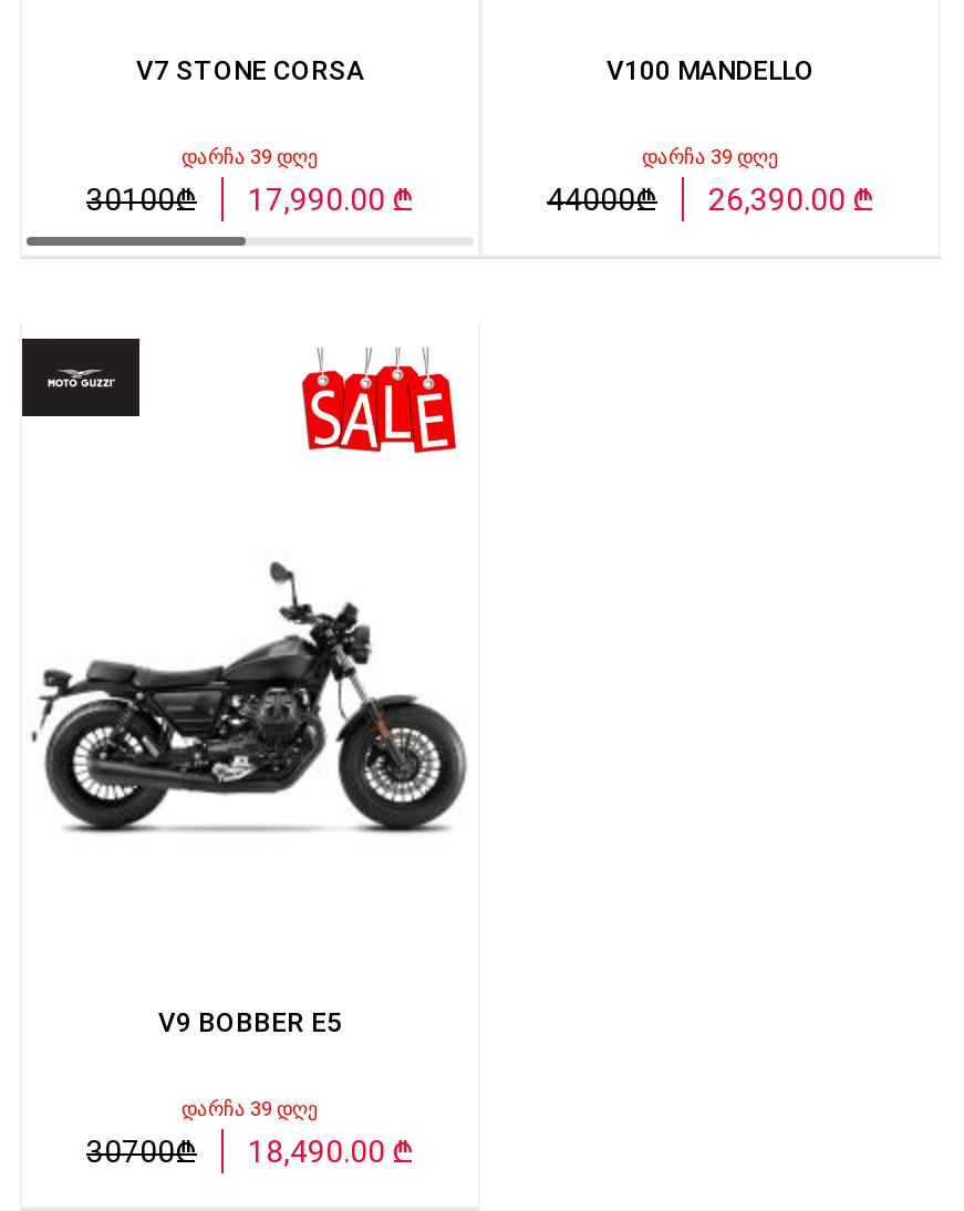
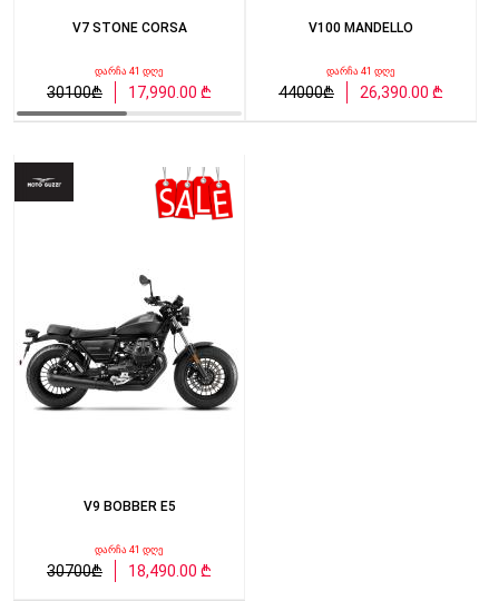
[182,145,319,168] დარჩა 39 დღე -> [95,65,164,76] დარჩა 41 დღე
[642,145,779,168] დარჩა 39 დღე -> [326,65,395,76] დარჩა 41 დღე
[182,1097,319,1120] დარჩა 39 დღე -> [95,544,164,555] დარჩა 41 დღე

